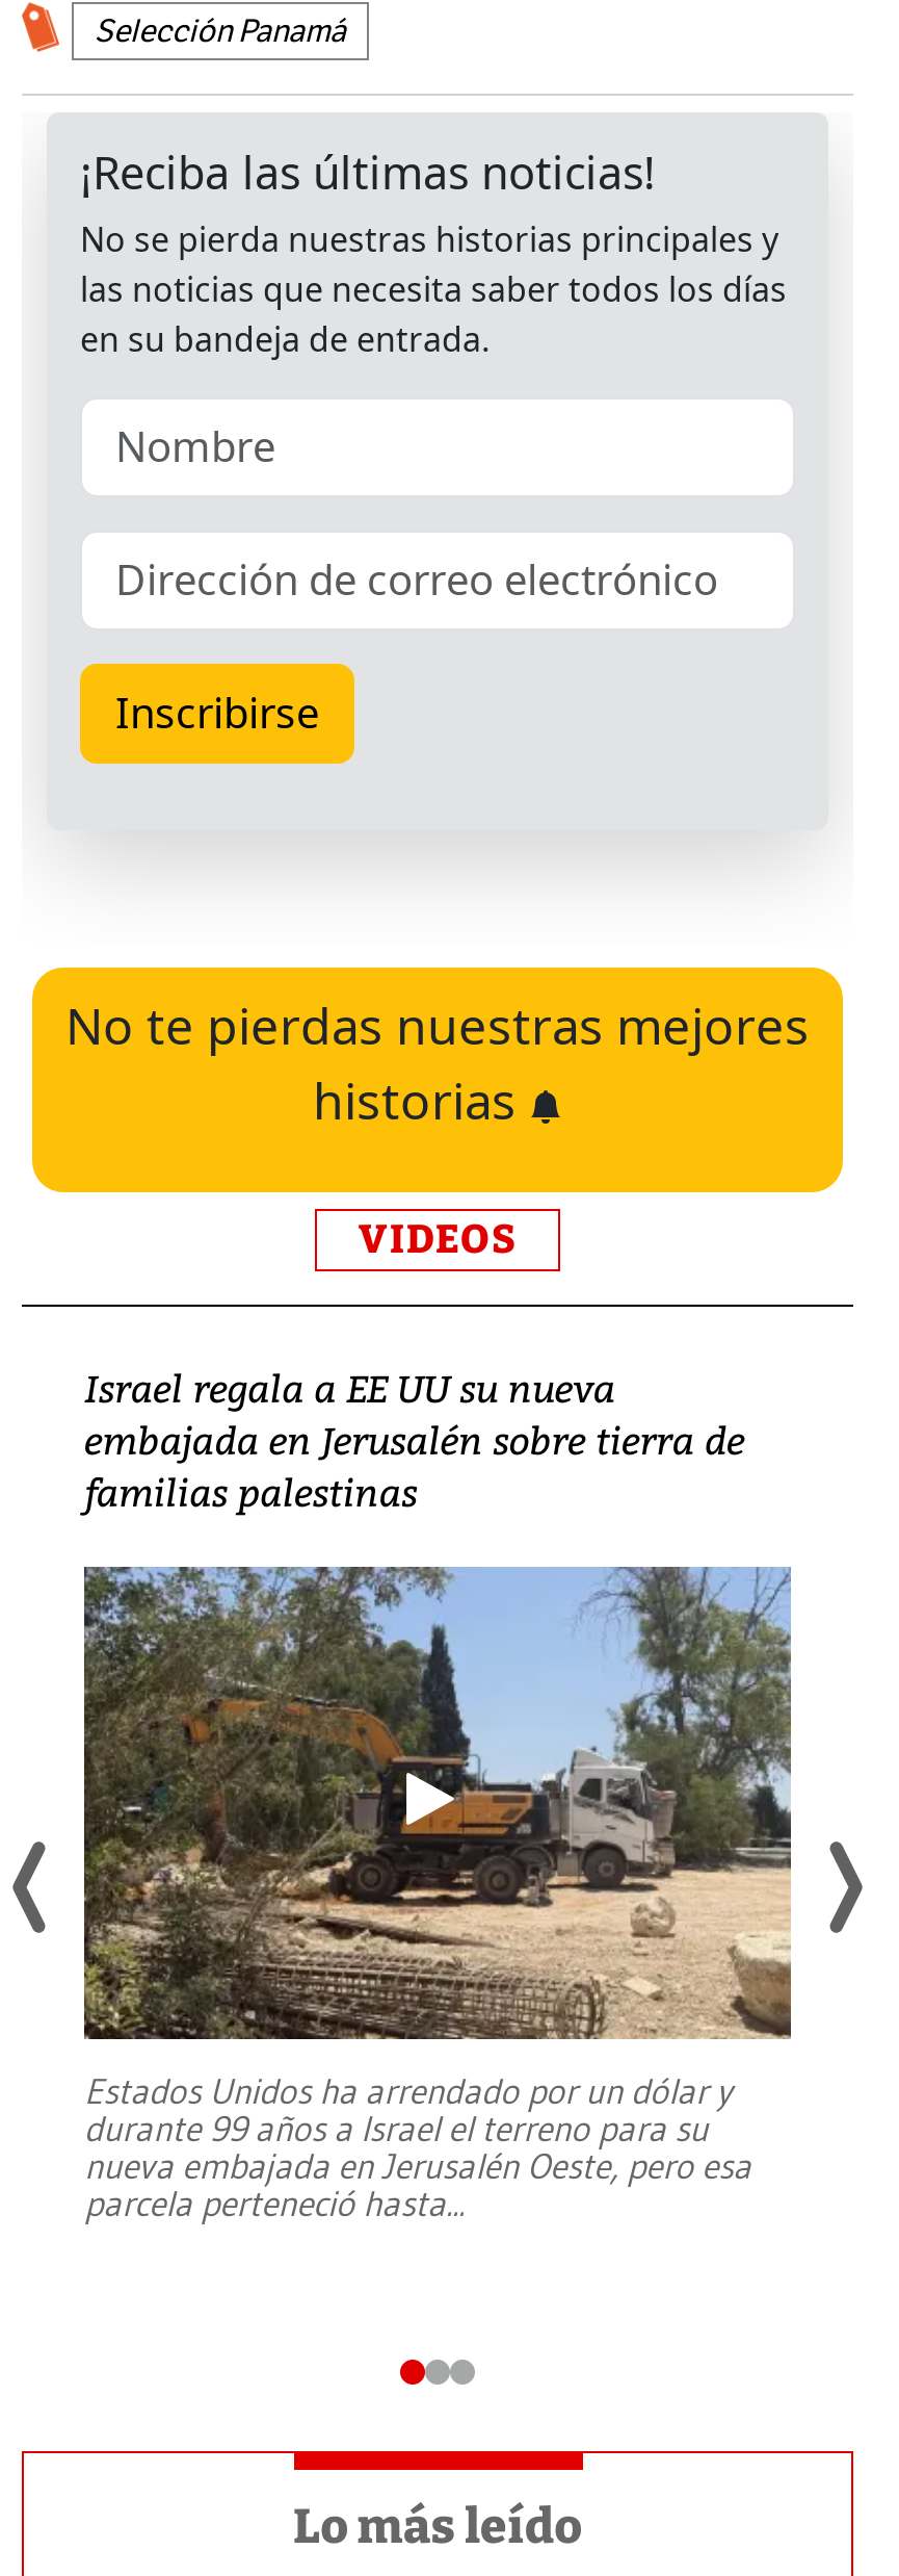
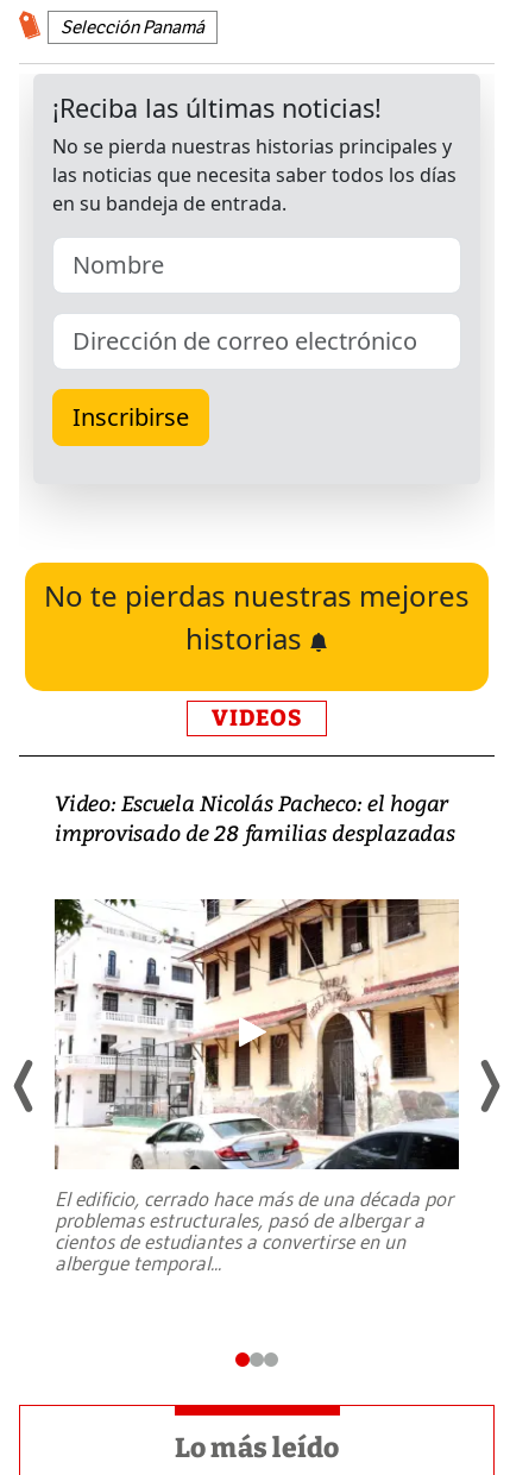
[84,1362,745,1518] Israel regala a EE UU su nueva | embajada en Jerusalén sobre tierra de | familias palestinas -> [55,788,455,848] Video: Escuela Nicolás Pacheco: el hogar | improvisado de 28 familias desplazadas
[82,1565,793,2225] [image] | Estados Unidos ha arrendado por un dólar y | durante 99 años a Israel el terreno para su | nueva embajada en Jerusalén Oeste, pero esa | parcela perteneció hasta... -> [55,898,460,1275] [image] | El edificio, cerrado hace más de una década por | problemas estructurales, pasó de albergar a | cientos de estudiantes a convertirse en un | albergue temporal...

